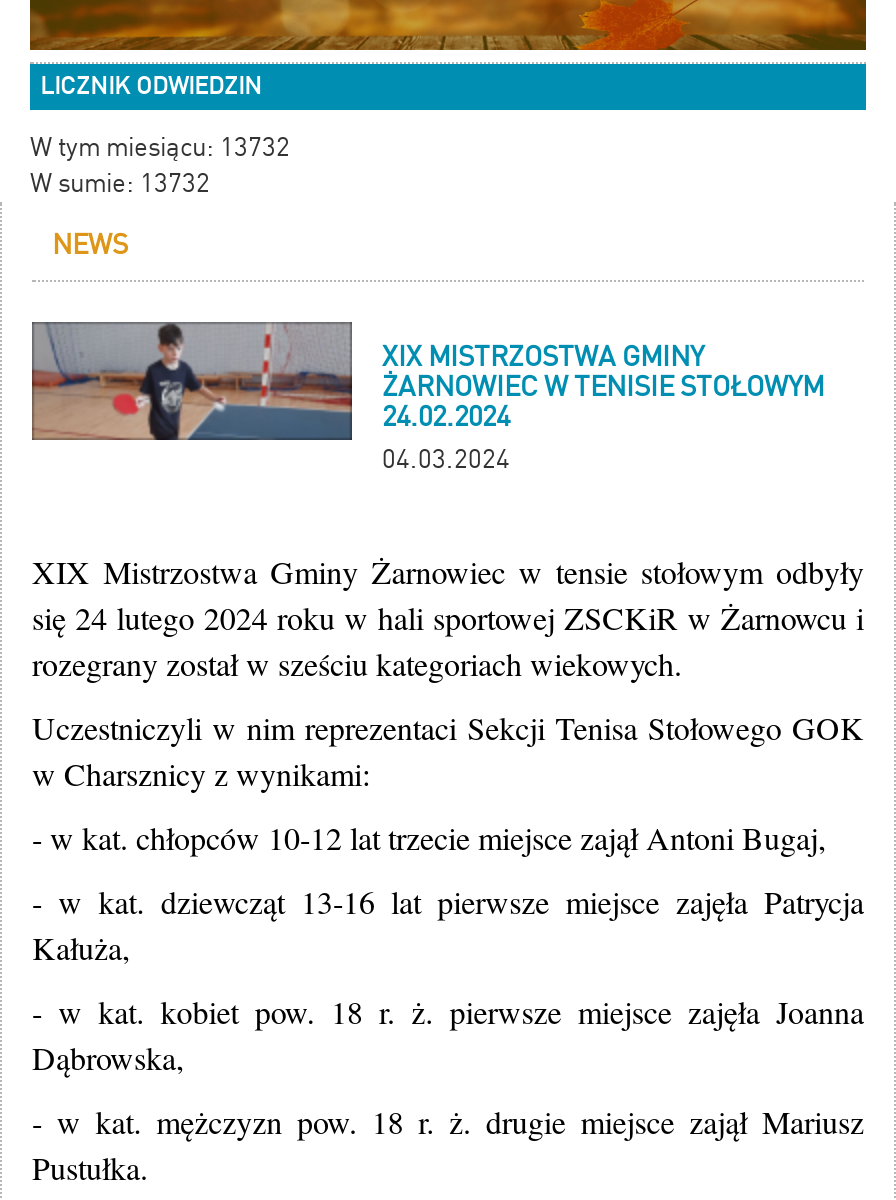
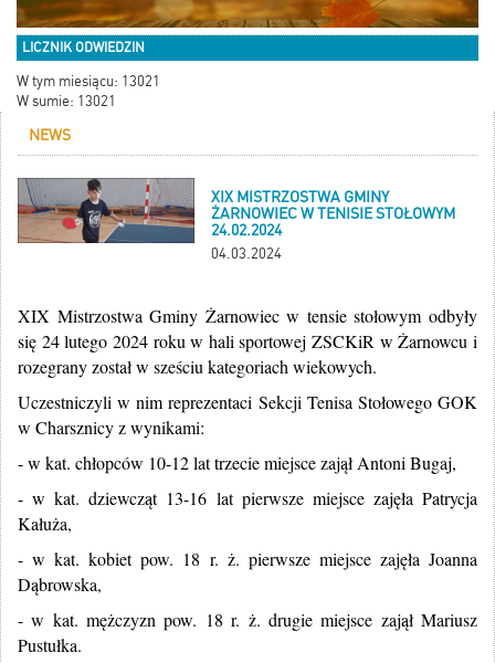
[30,131,290,161] W tym miesiącu: 13732 -> [17,72,160,89] W tym miesiącu: 13021
[30,167,210,197] W sumie: 13732 -> [17,92,116,109] W sumie: 13021

